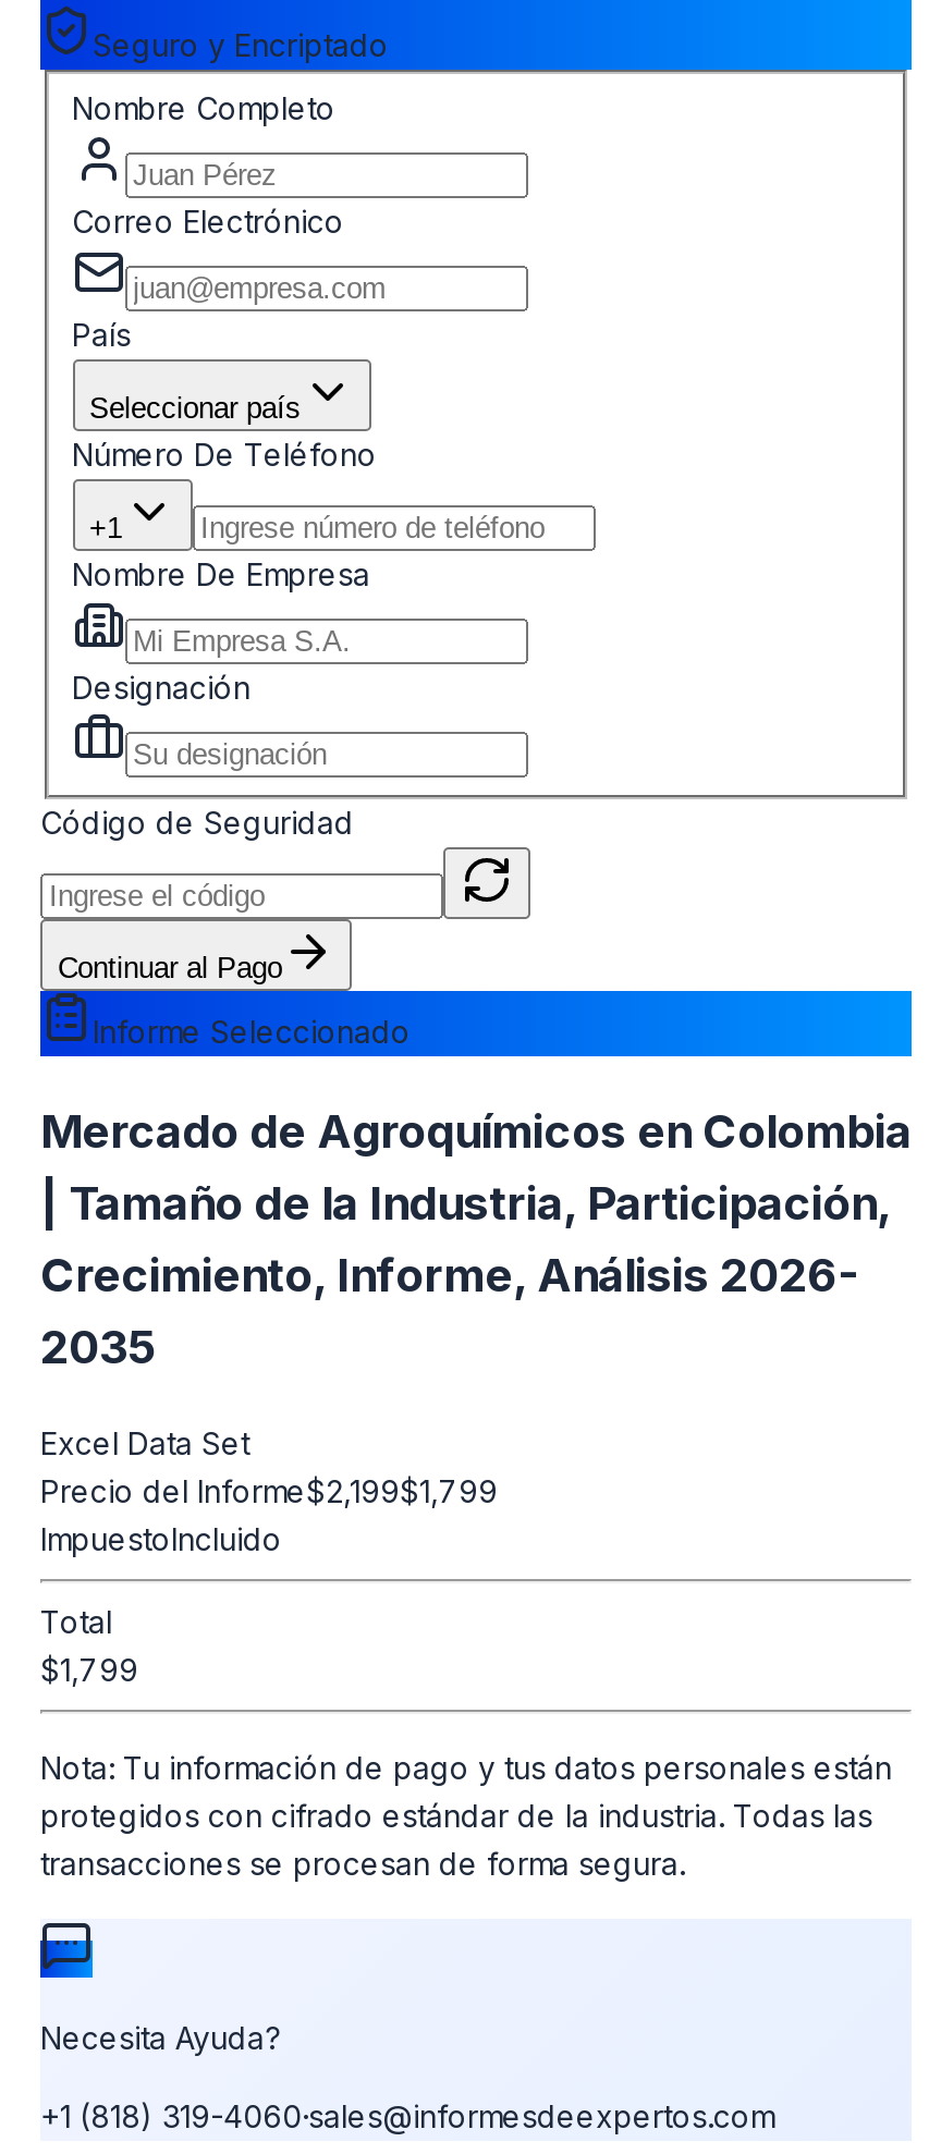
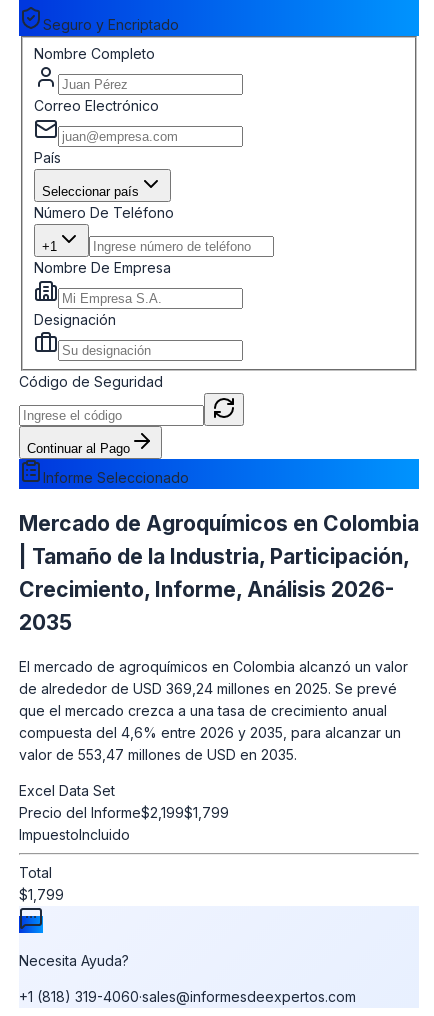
none -> [19,658,408,763] El mercado de agroquímicos en Colombia alcanzó un valor | de alrededor de USD 369,24 millones en 2025. Se prevé | que el mercado crezca a una tasa de crecimiento anual | compuesta del 4,6% entre 2026 y 2035, para alcanzar un | valor de 553,47 millones de USD en 2035.
moved [40,1425,498,1689] -> [19,782,229,903]: Excel Data Set | Precio del Informe$2,199$1,799 | ImpuestoIncluido | Total | $1,799
[40,1750,892,1882] Nota: Tu información de pago y tus datos personales están | protegidos con cifrado estándar de la industria. Todas las | transacciones se procesan de forma segura. -> none

